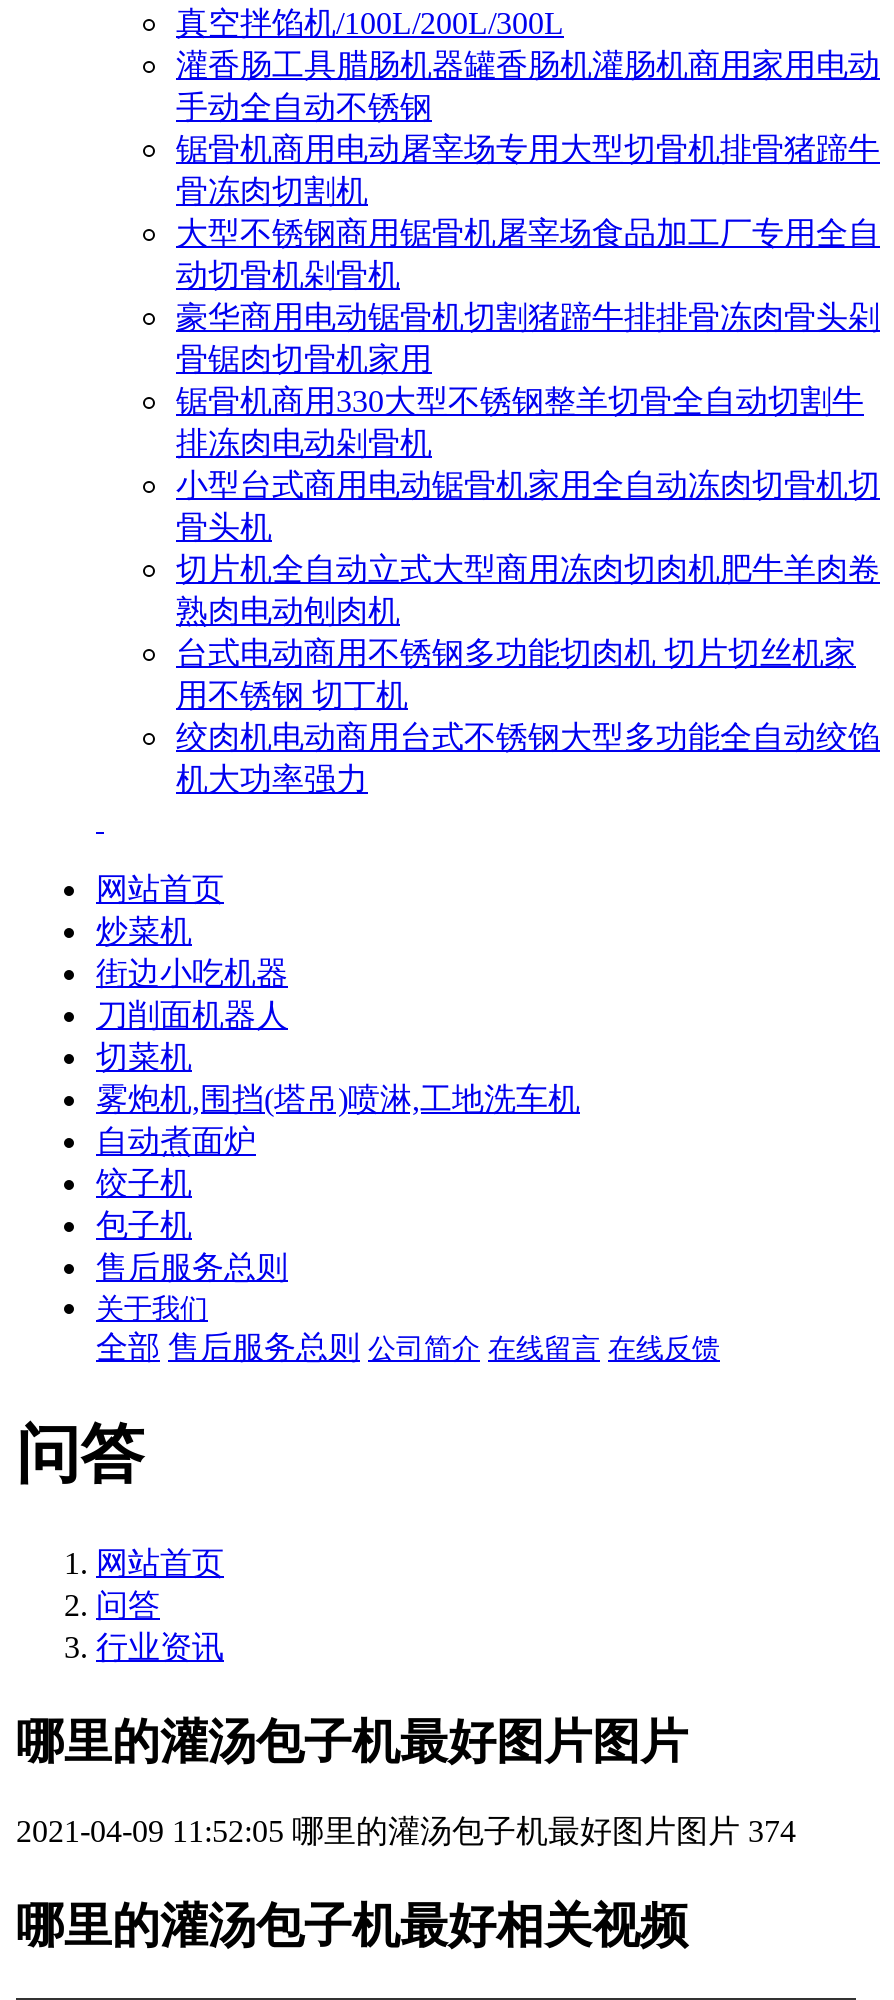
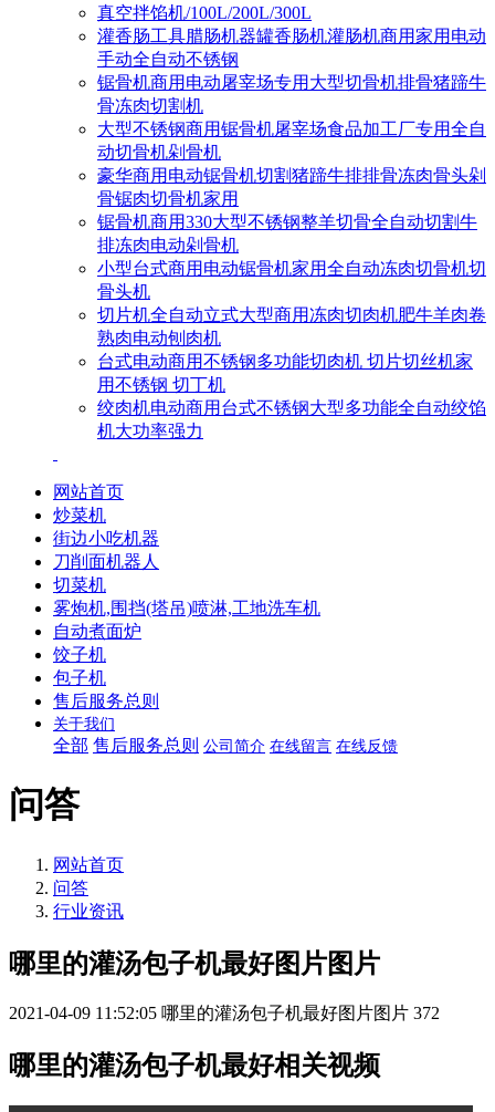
[16,1815,796,1849] 2021-04-09 11:52:05 哪里的灌汤包子机最好图片图片 374 -> [9,1004,440,1023] 2021-04-09 11:52:05 哪里的灌汤包子机最好图片图片 372

